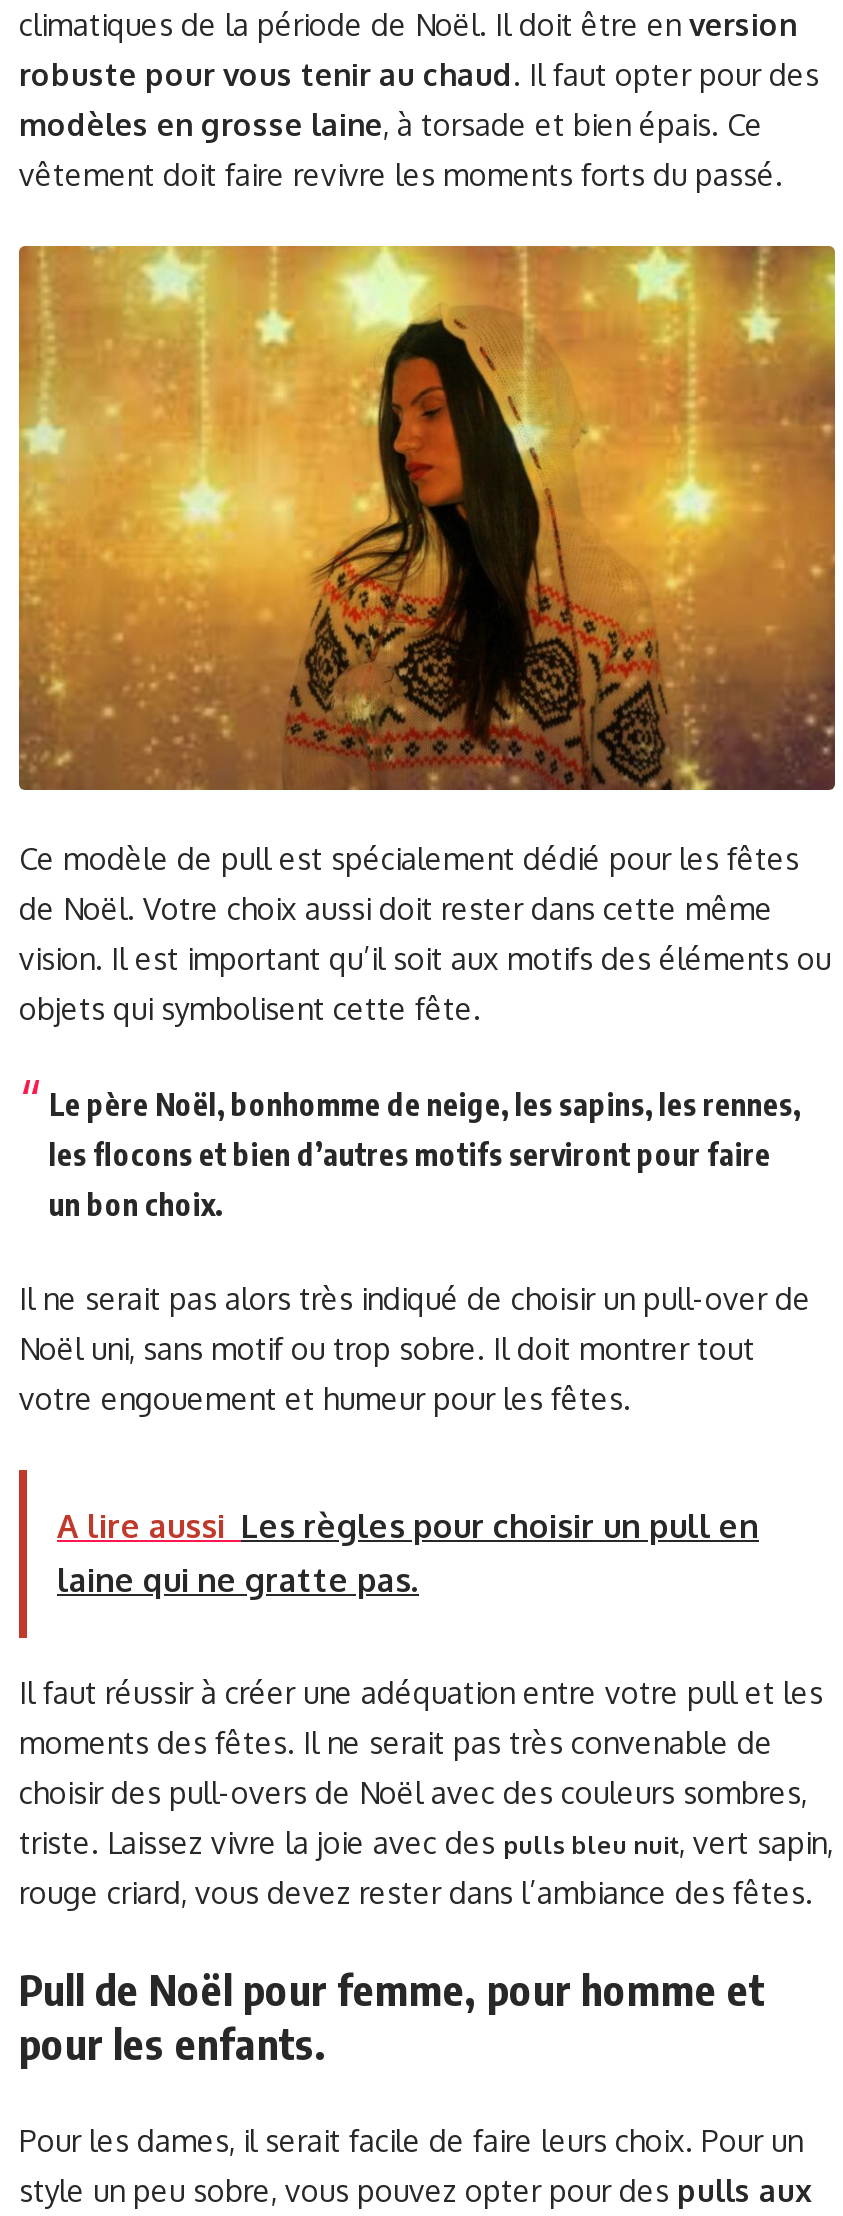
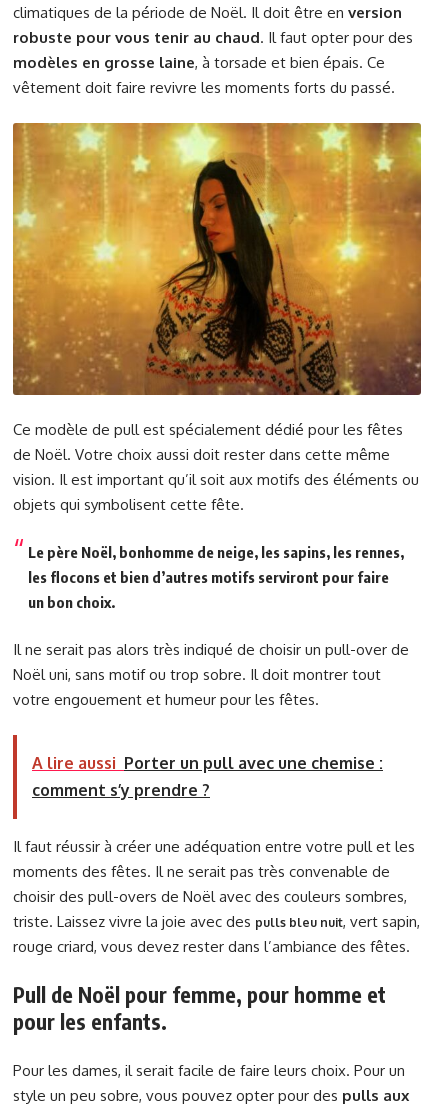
[57,1505,759,1599] A lire aussi Les règles pour choisir un pull en | laine qui ne gratte pas. -> [32,753,383,800] A lire aussi Porter un pull avec une chemise : | comment s’y prendre ?

